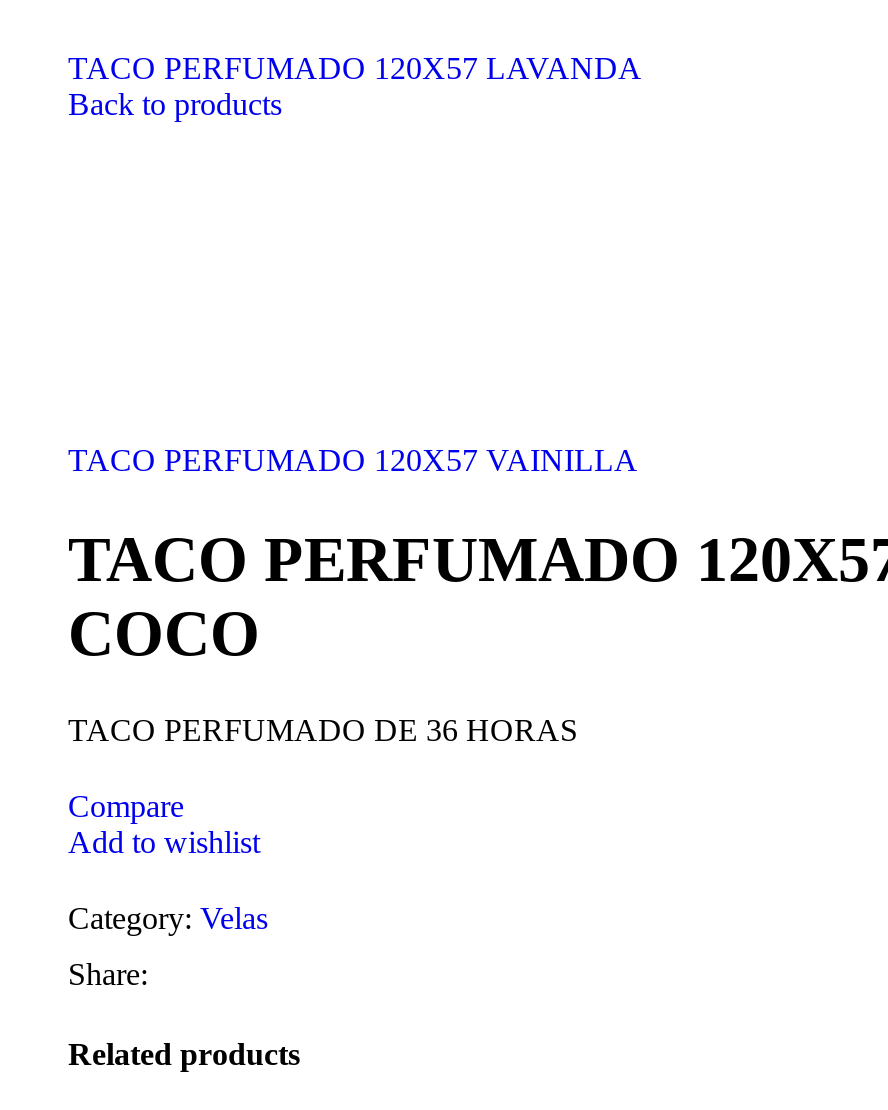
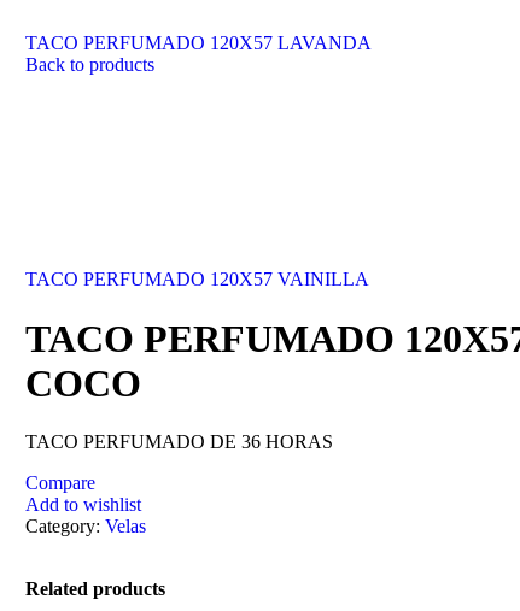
[68,957,148,991] Share: -> none

